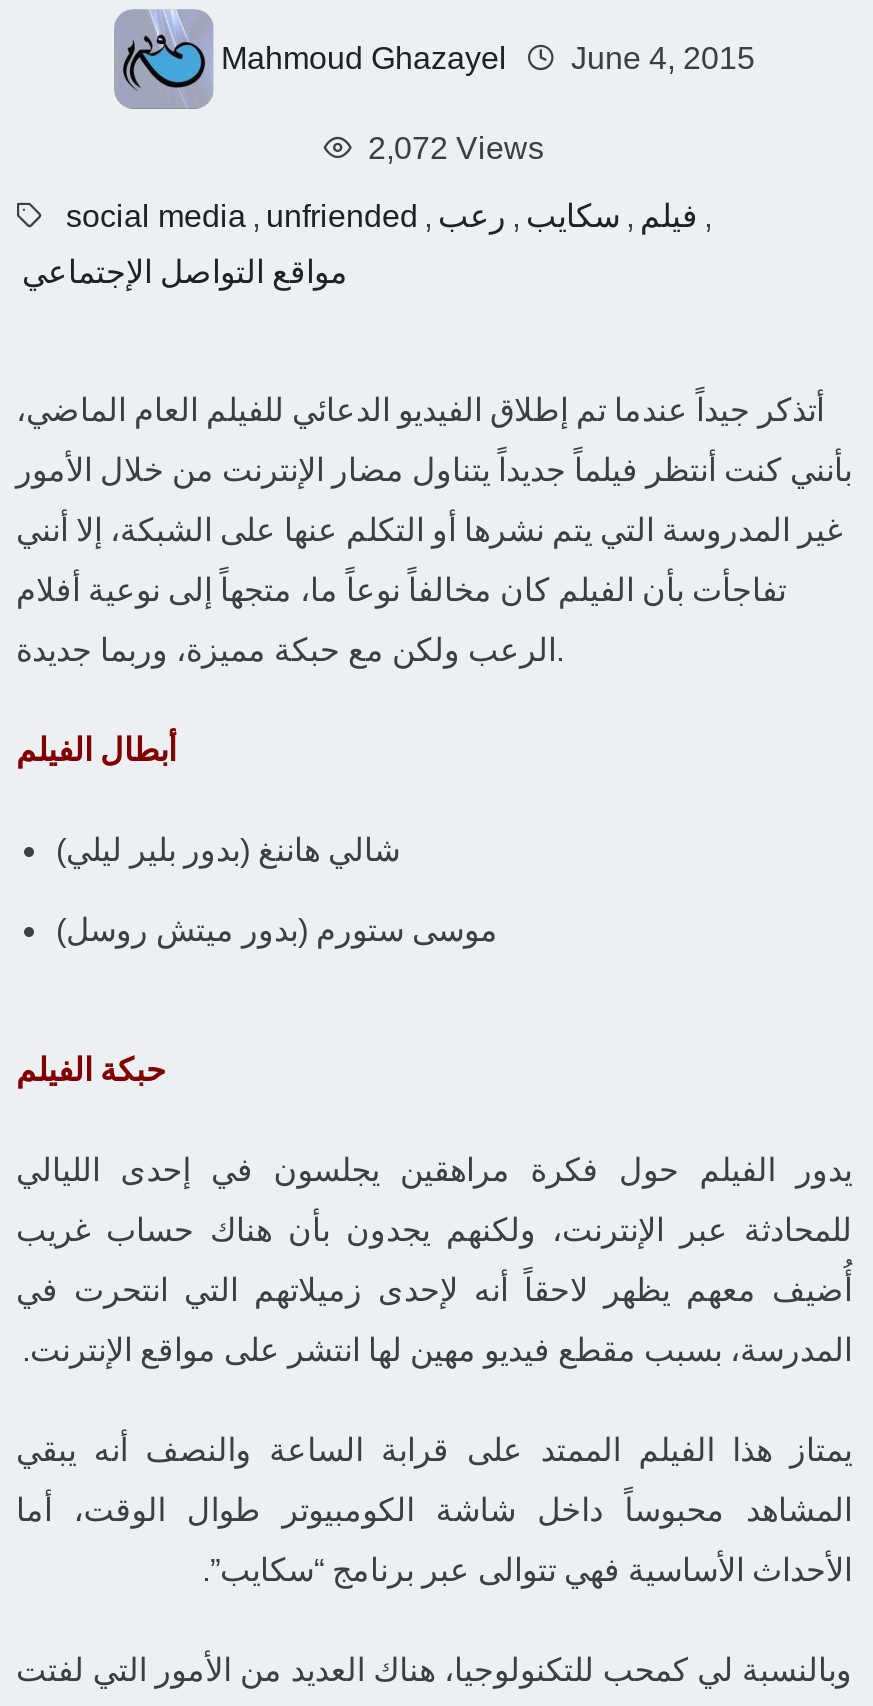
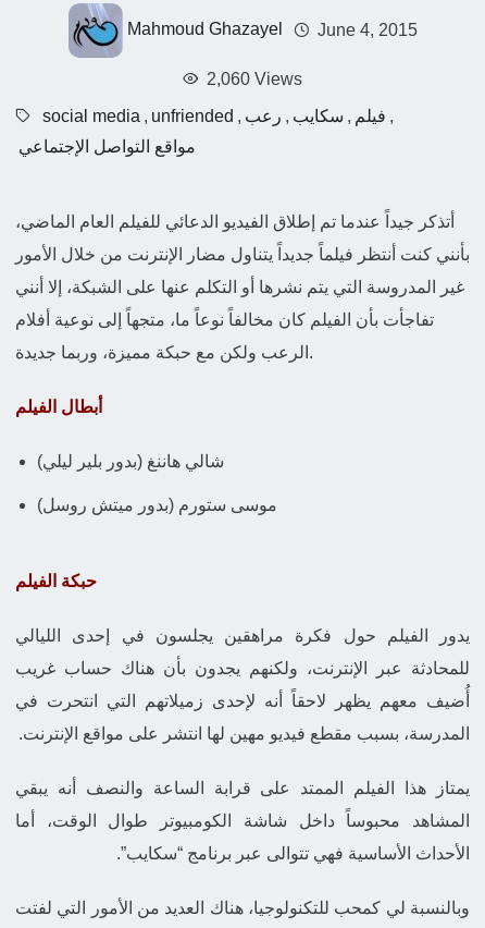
[368,131,544,165] 2,072 Views -> [207,70,302,88] 2,060 Views

